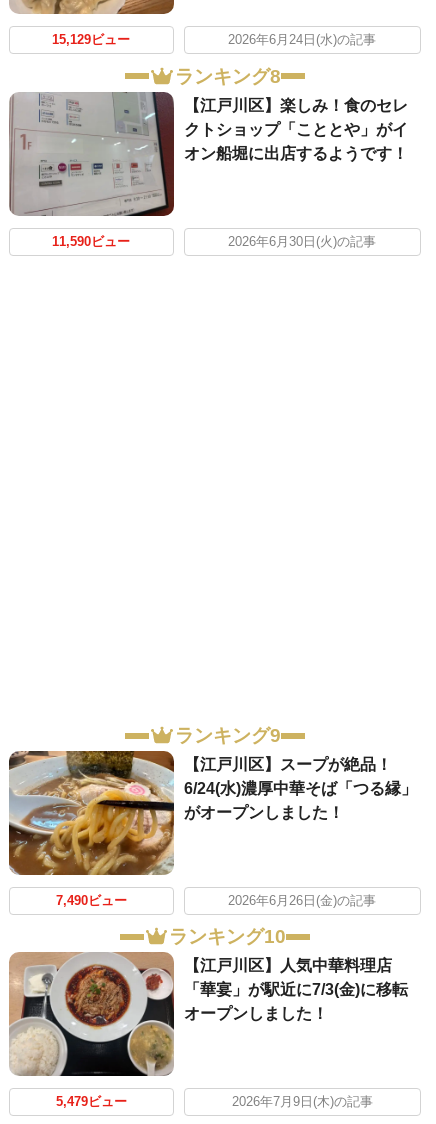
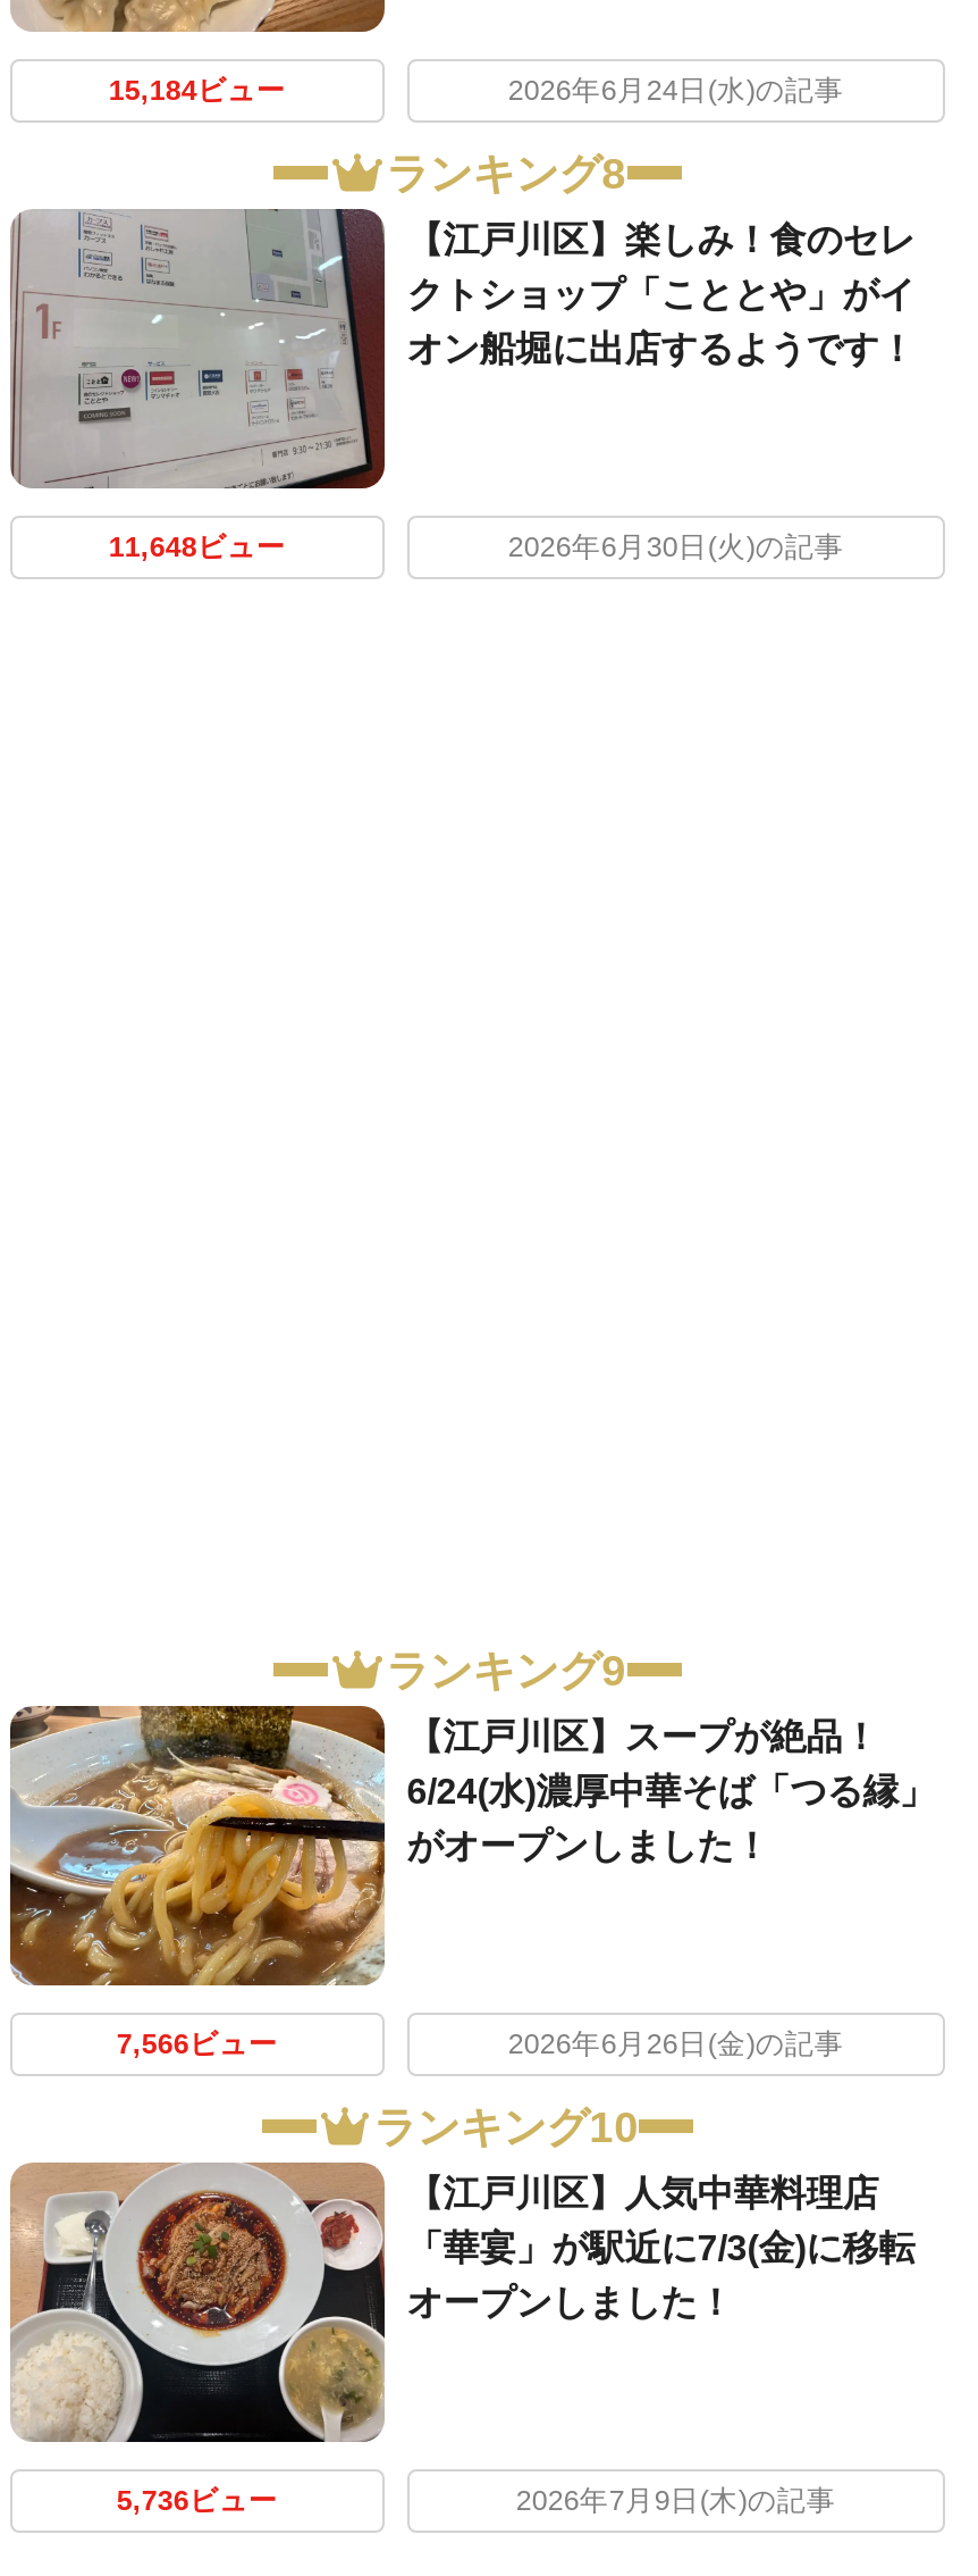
[52,33,130,47] 15,129ビュー -> [108,76,285,107] 15,184ビュー
[52,235,130,249] 11,590ビュー -> [108,532,285,564] 11,648ビュー
[56,894,127,908] 7,490ビュー -> [116,2030,278,2061] 7,566ビュー
[56,1095,127,1109] 5,479ビュー -> [116,2486,278,2518] 5,736ビュー

